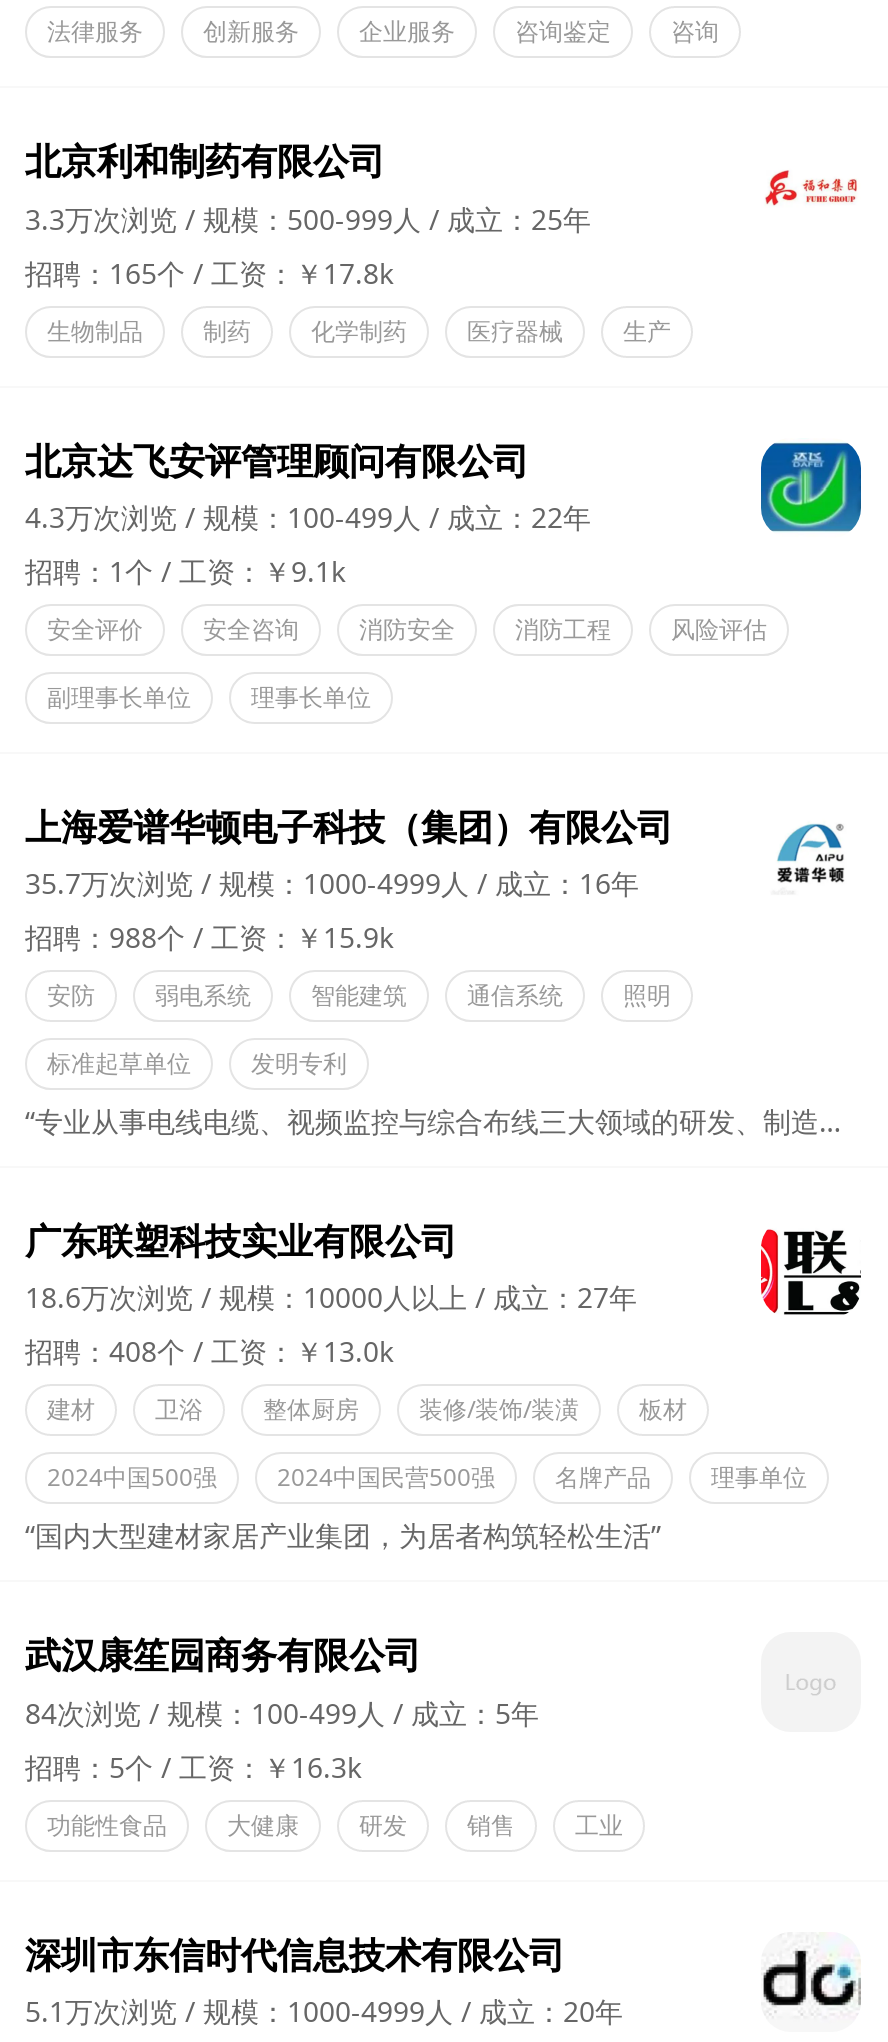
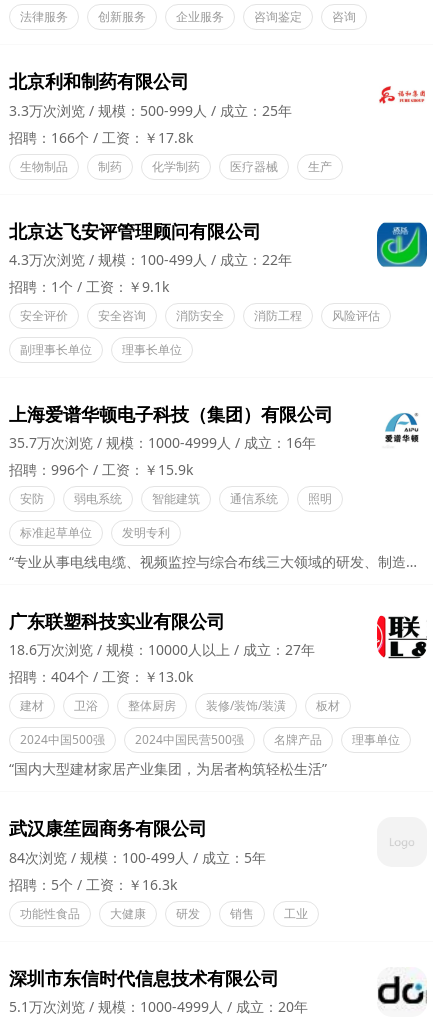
[25,253,393,291] 招聘：165个 工资：￥17.8k -> [9,127,193,146] 招聘：166个 工资：￥17.8k
[25,918,393,956] 招聘：988个 工资：￥15.9k -> [9,460,193,479] 招聘：996个 工资：￥15.9k
[25,1332,393,1370] 招聘：408个 工资：￥13.0k -> [9,667,193,686] 招聘：404个 工资：￥13.0k

